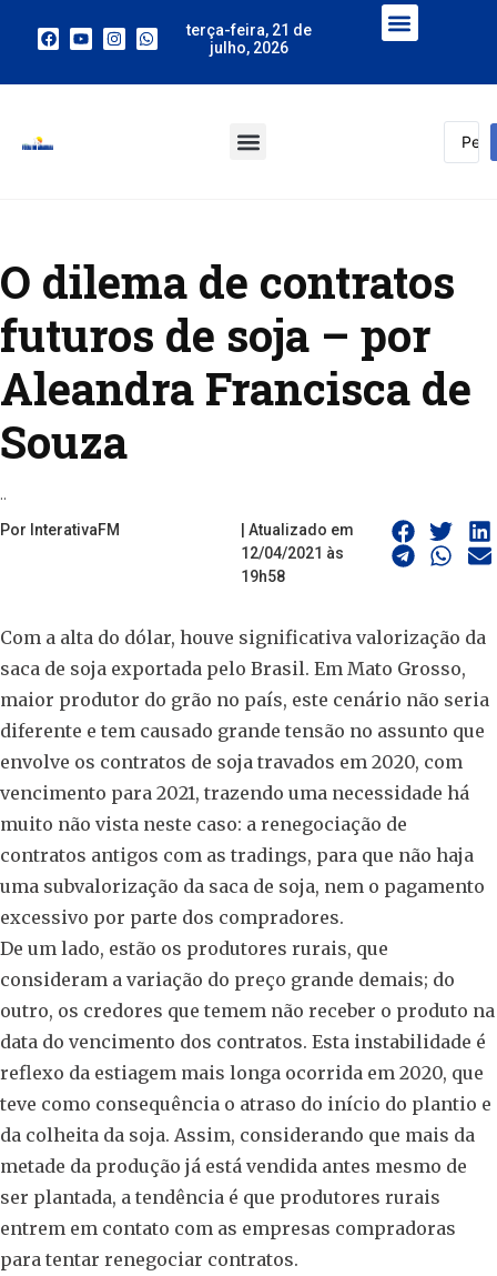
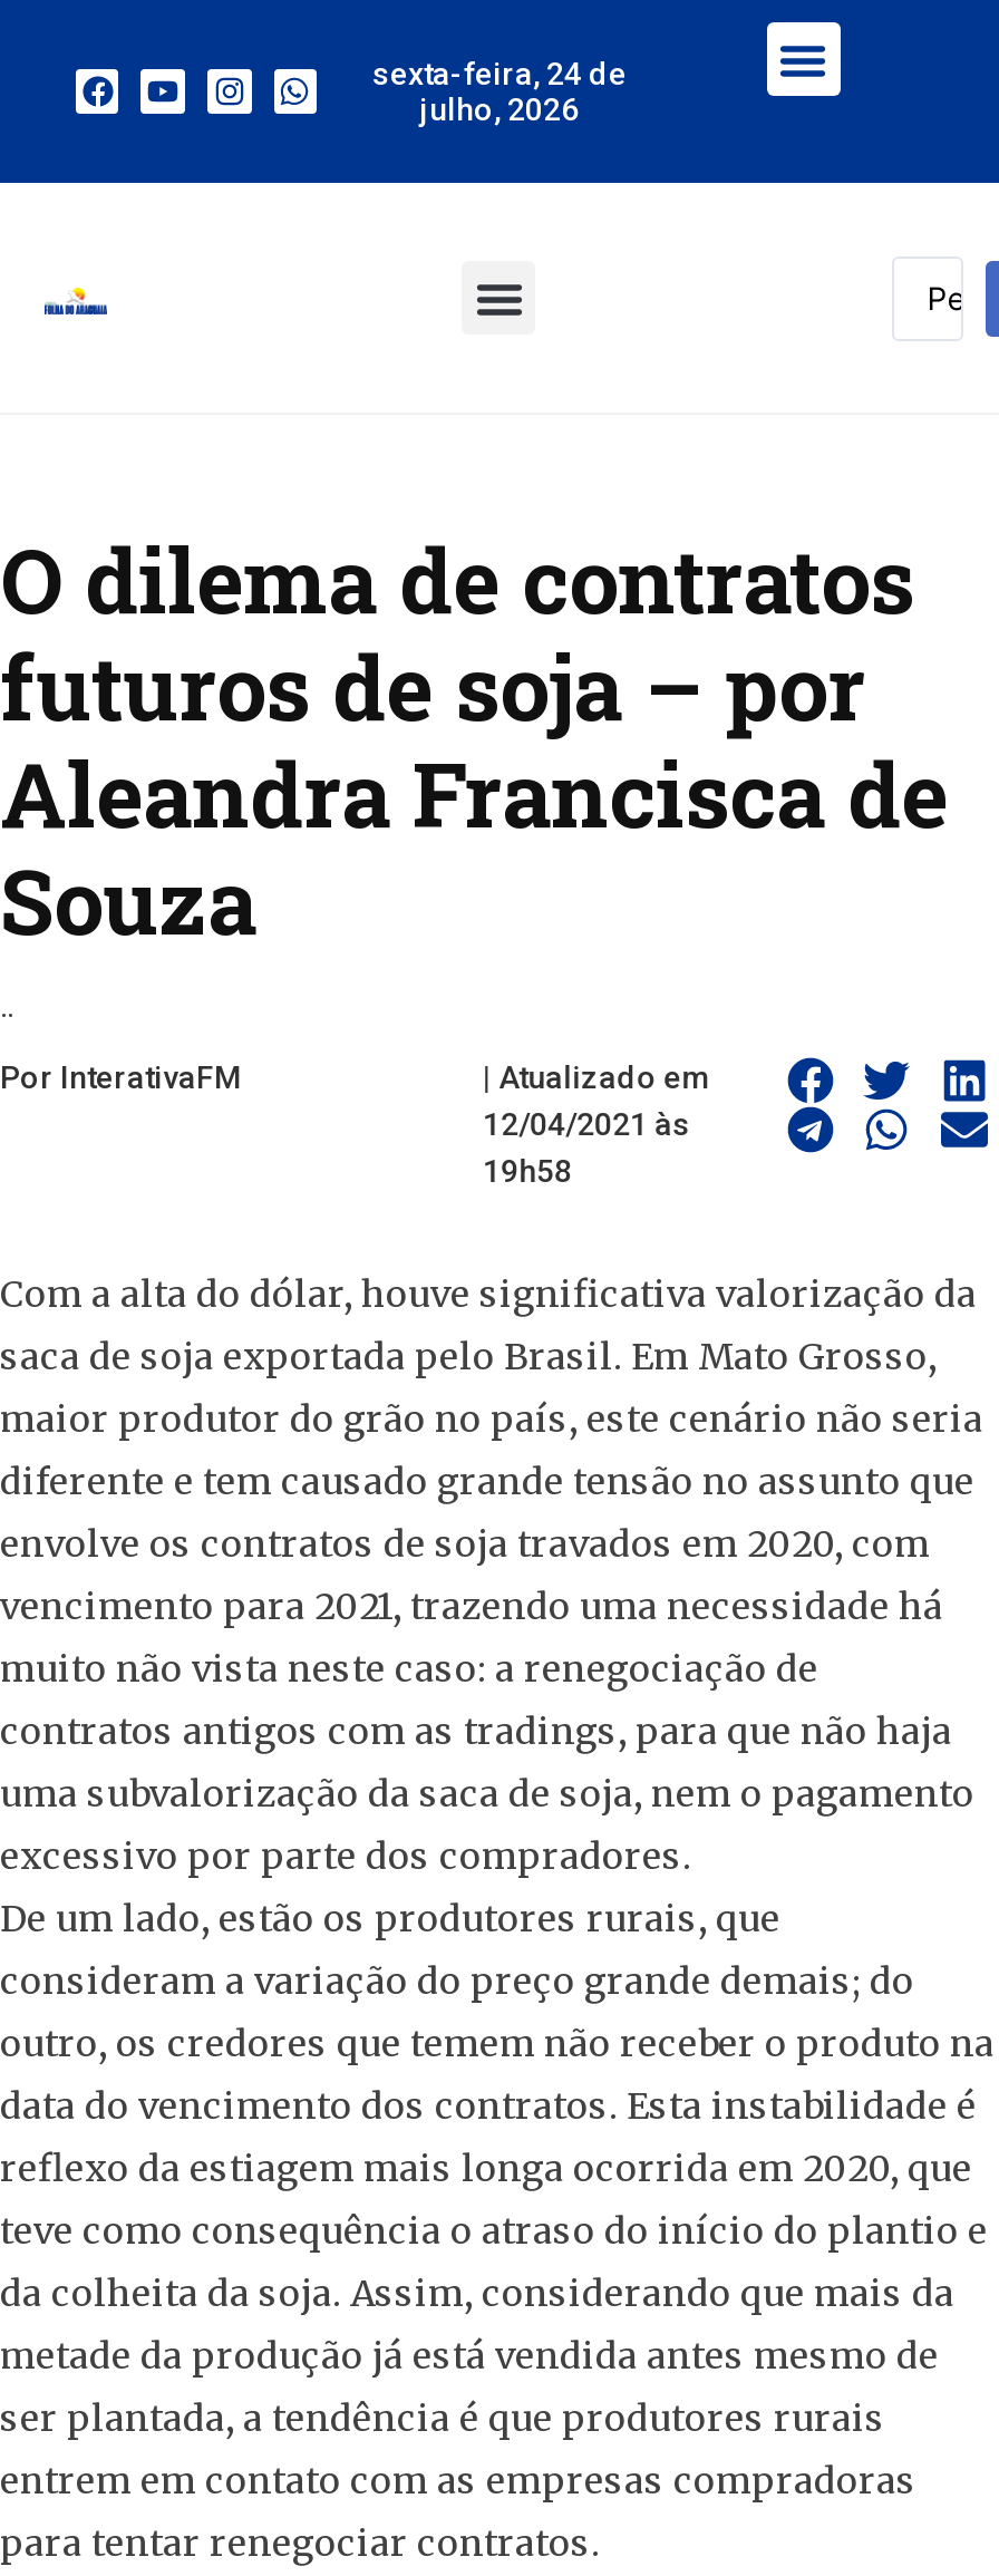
[186,21,311,39] terça-feira, 21 de -> [372,56,627,91] sexta-feira, 24 de

